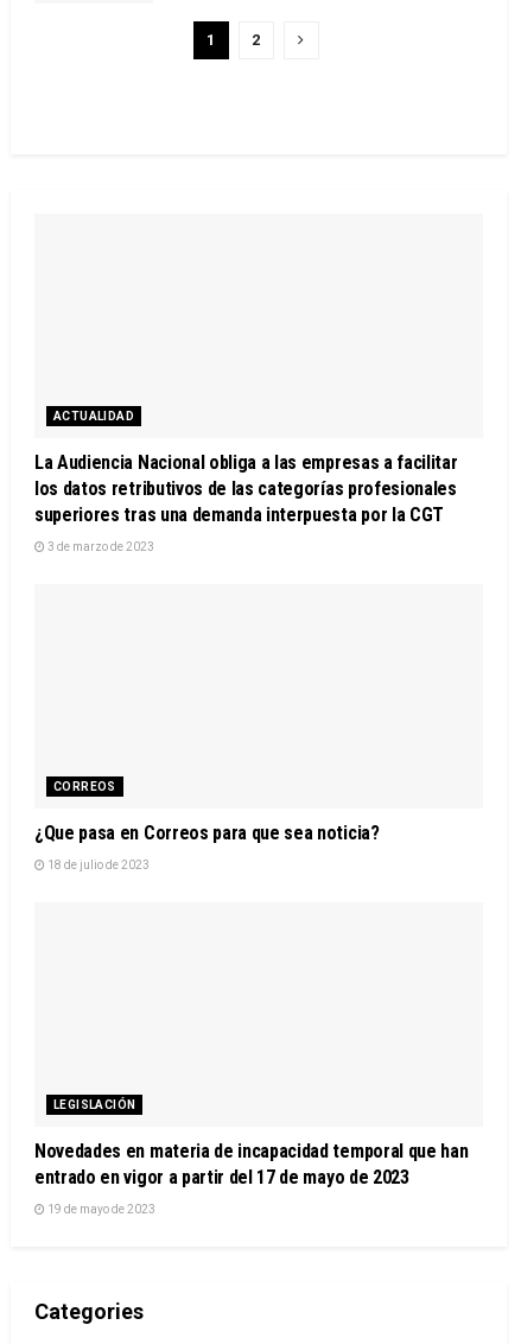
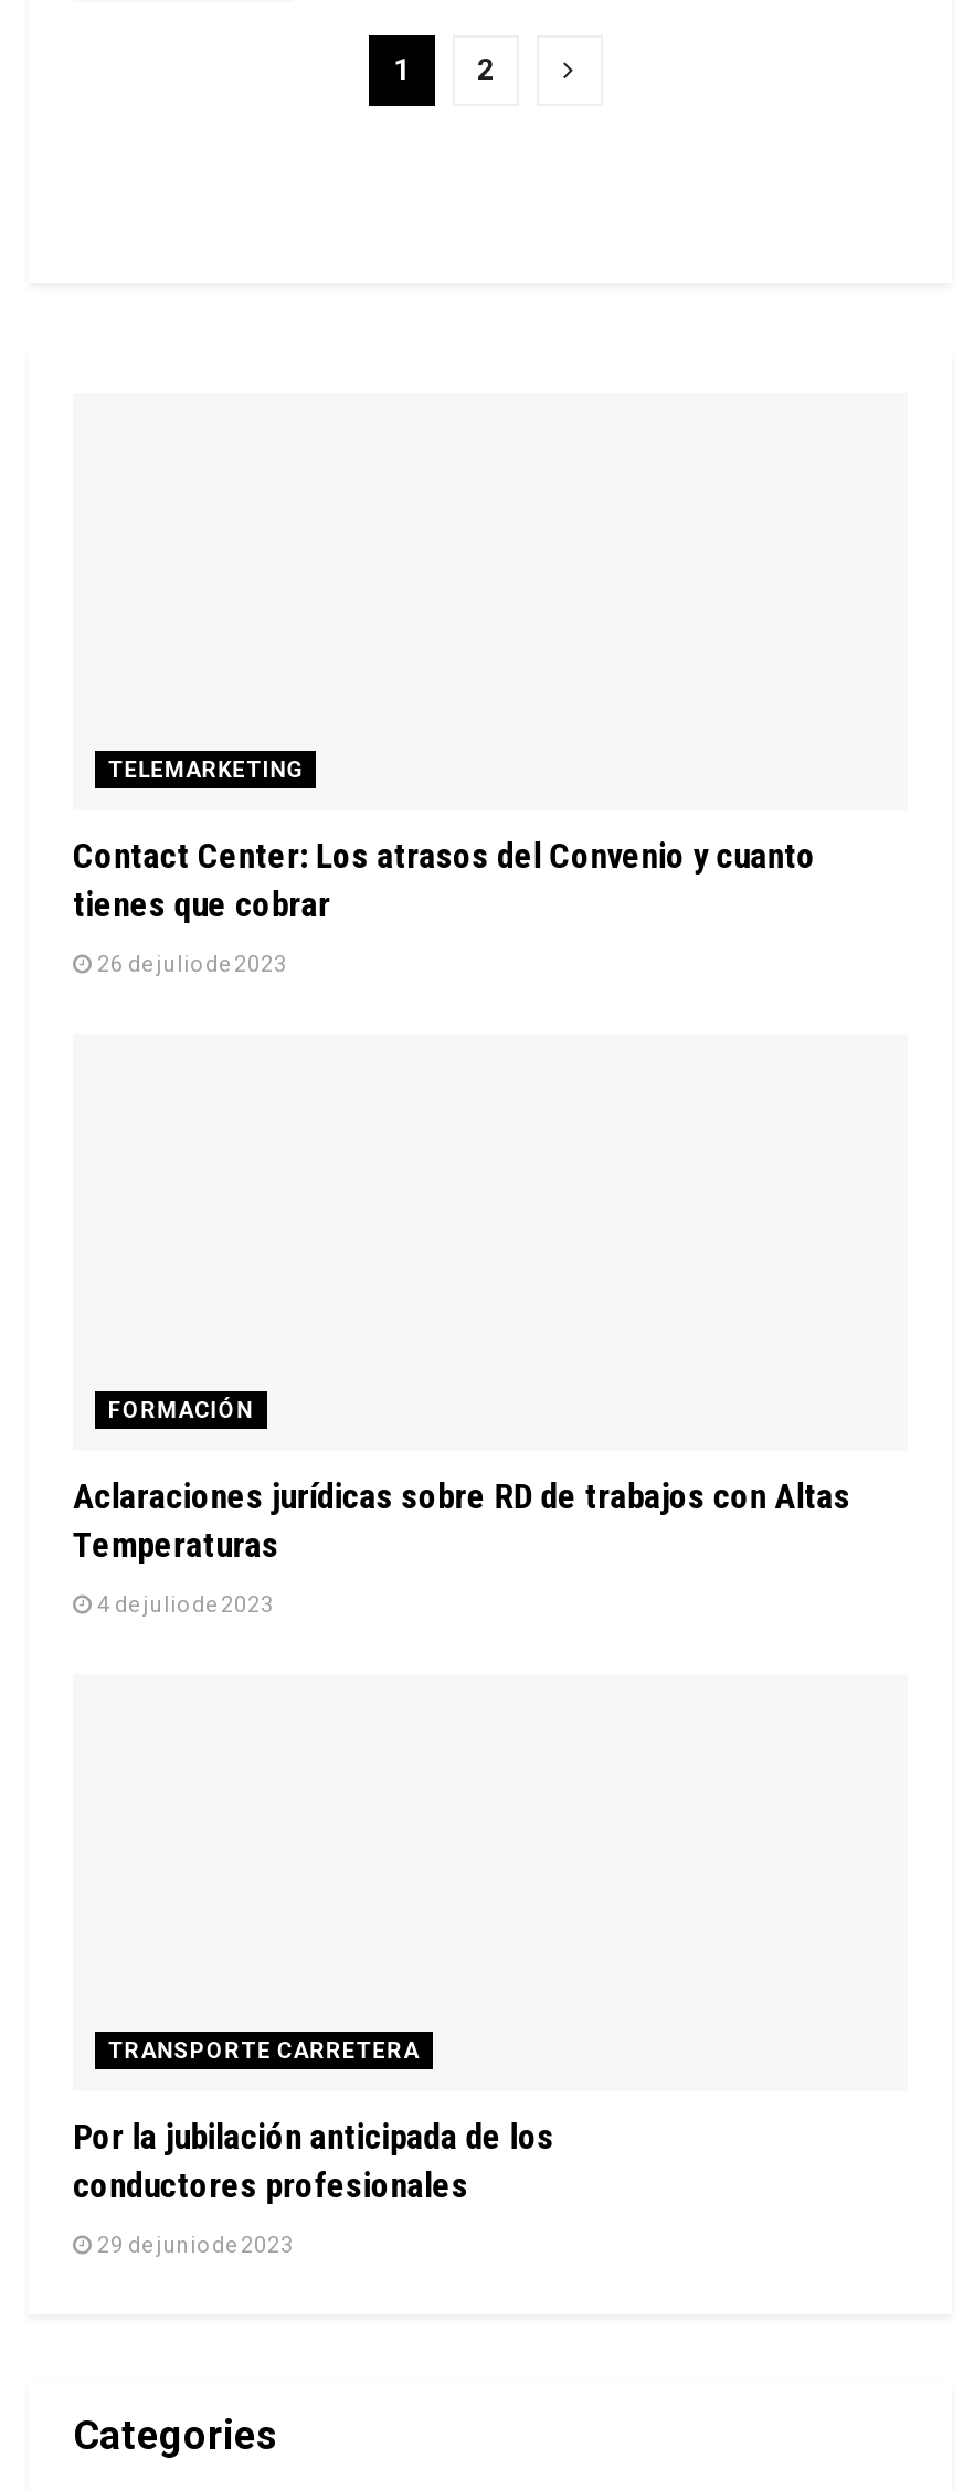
[53,410,134,423] ACTUALIDAD -> [108,757,303,782] TELEMARKETING
[34,451,457,526] La Audiencia Nacional obliga a las empresas a facilitar | los datos retributivos de las categorías profesionales | superiores tras una demanda interpuesta por la CGT -> [73,835,816,925] Contact Center: Los atrasos del Convenio y cuanto | tienes que cobrar
[45,540,154,553] 3 de marzo de 2023 -> [93,952,287,976] 26 de julio de 2023
[53,780,116,793] CORREOS -> [108,1398,253,1422] FORMACIÓN
[34,822,379,844] ¿Que pasa en Correos para que sea noticia? -> [73,1475,850,1566] Aclaraciones jurídicas sobre RD de trabajos con Altas | Temperaturas
[45,858,150,871] 18 de julio de 2023 -> [93,1592,274,1617] 4 de julio de 2023
[53,1098,136,1111] LEGISLACIÓN -> [108,2038,420,2063] TRANSPORTE CARRETERA
[34,1140,468,1188] Novedades en materia de incapacidad temporal que han | entrado en vigor a partir del 17 de mayo de 2023 -> [73,2116,554,2206] Por la jubilación anticipada de los | conductores profesionales
[45,1203,155,1216] 19 de mayo de 2023 -> [93,2233,294,2257] 29 de junio de 2023

